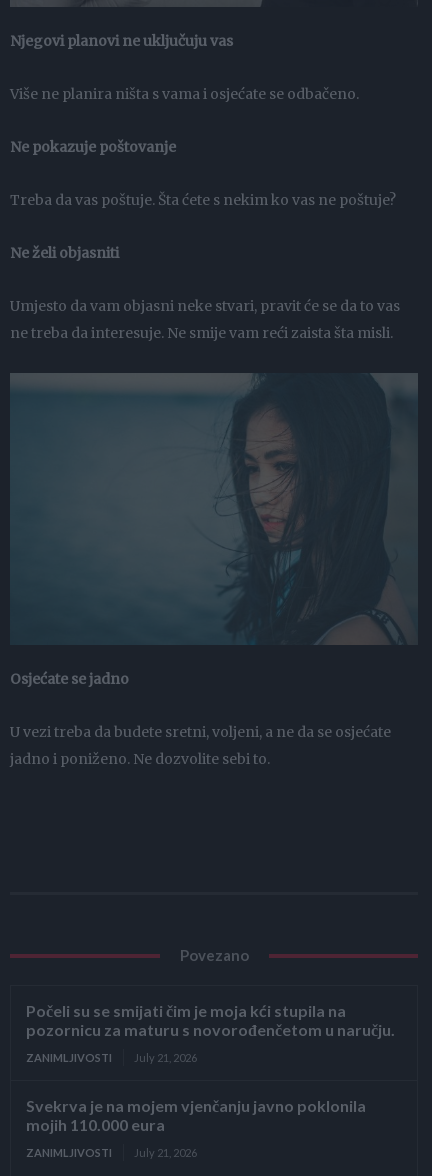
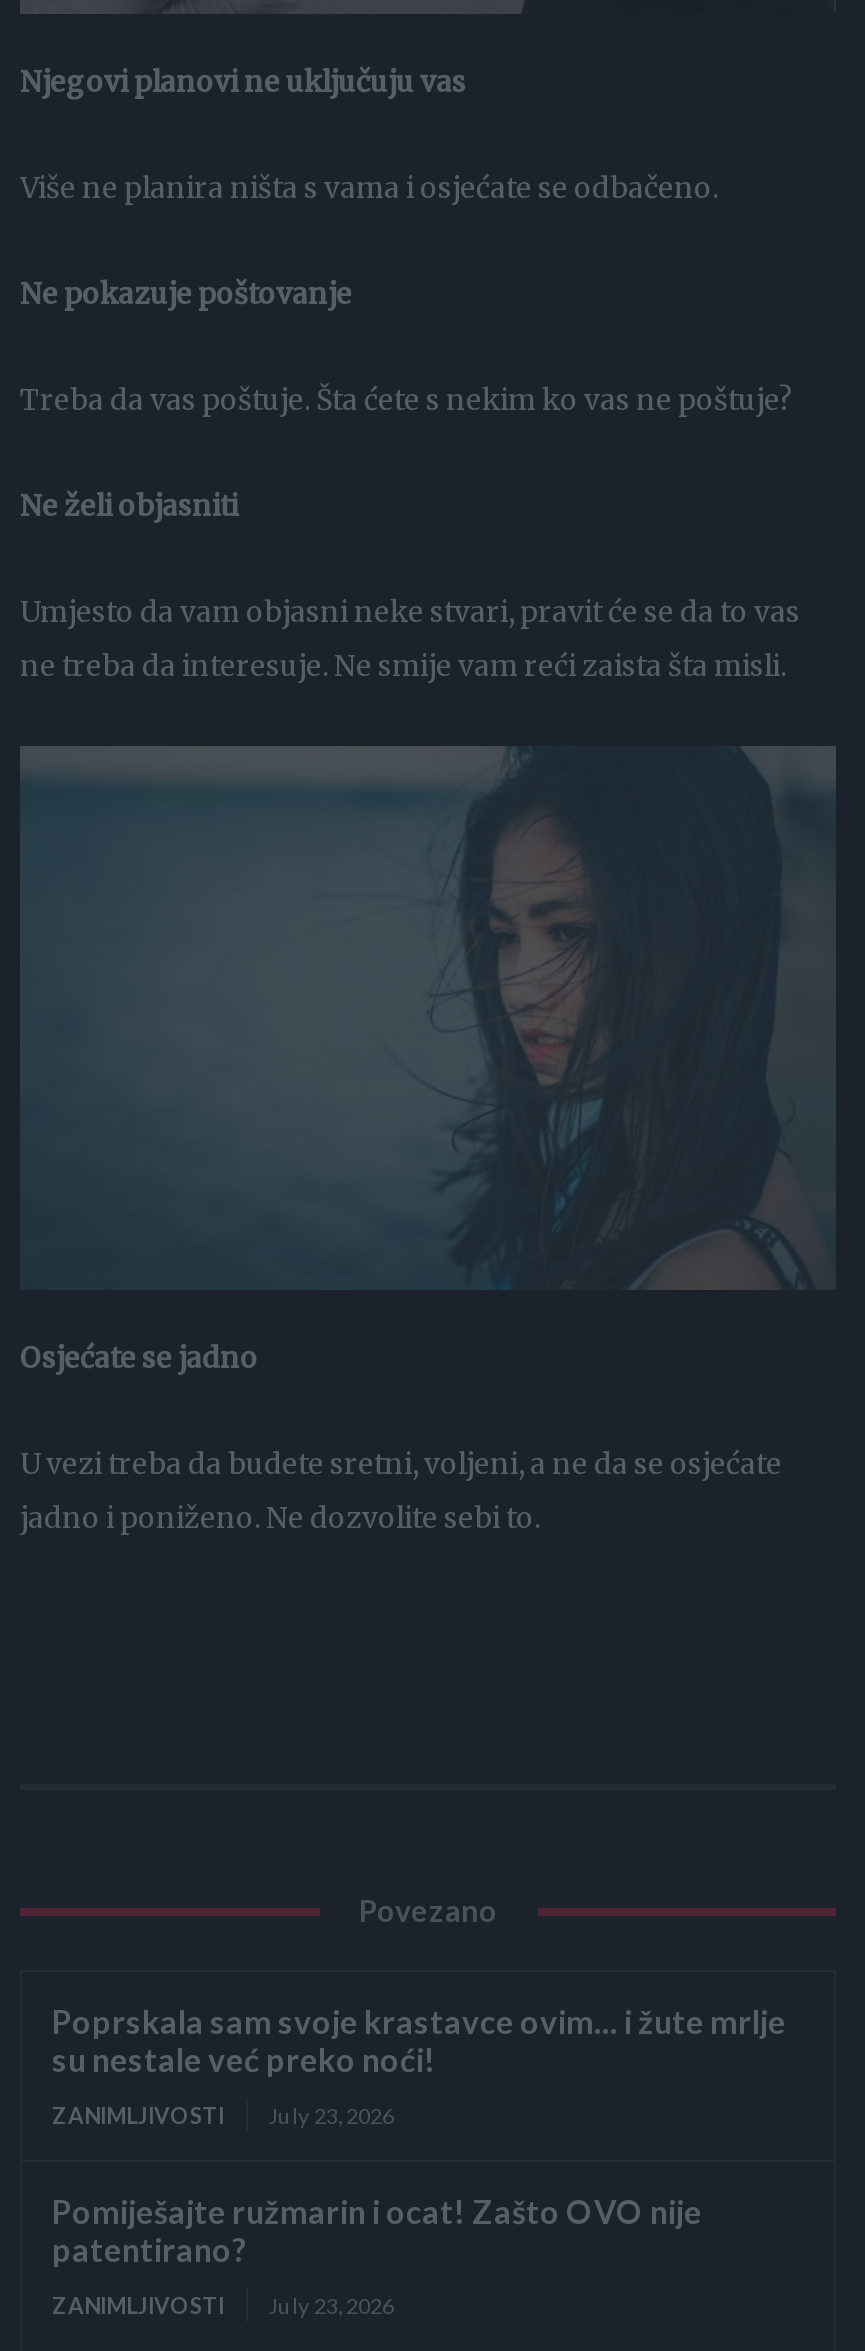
[26,1001,395,1039] Počeli su se smijati čim je moja kći stupila na | pozornicu za maturu s novorođenčetom u naručju. -> [52,2002,786,2078] Poprskala sam svoje krastavce ovim… i žute mrlje | su nestale već preko noći!
[26,1051,197,1064] ZANIMLJIVOSTI July 21, 2026 -> [52,2102,394,2128] ZANIMLJIVOSTI July 23, 2026
[26,1096,366,1134] Svekrva je na mojem vjenčanju javno poklonila | mojih 110.000 eura -> [52,2192,702,2268] Pomiješajte ružmarin i ocat! Zašto OVO nije | patentirano?
[26,1146,197,1159] ZANIMLJIVOSTI July 21, 2026 -> [52,2292,394,2318] ZANIMLJIVOSTI July 23, 2026

